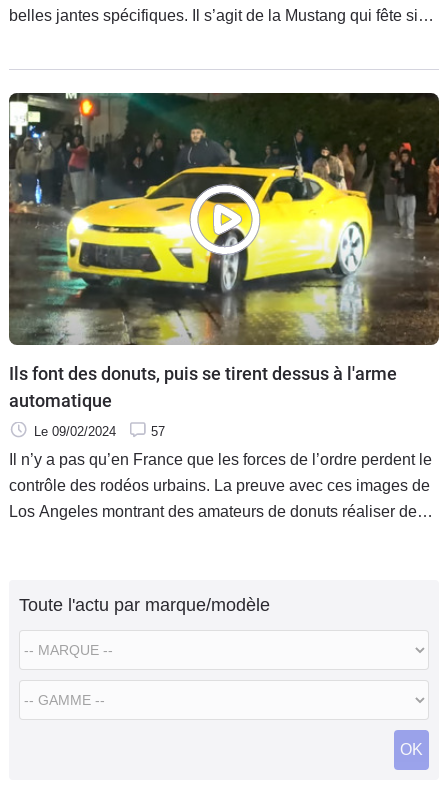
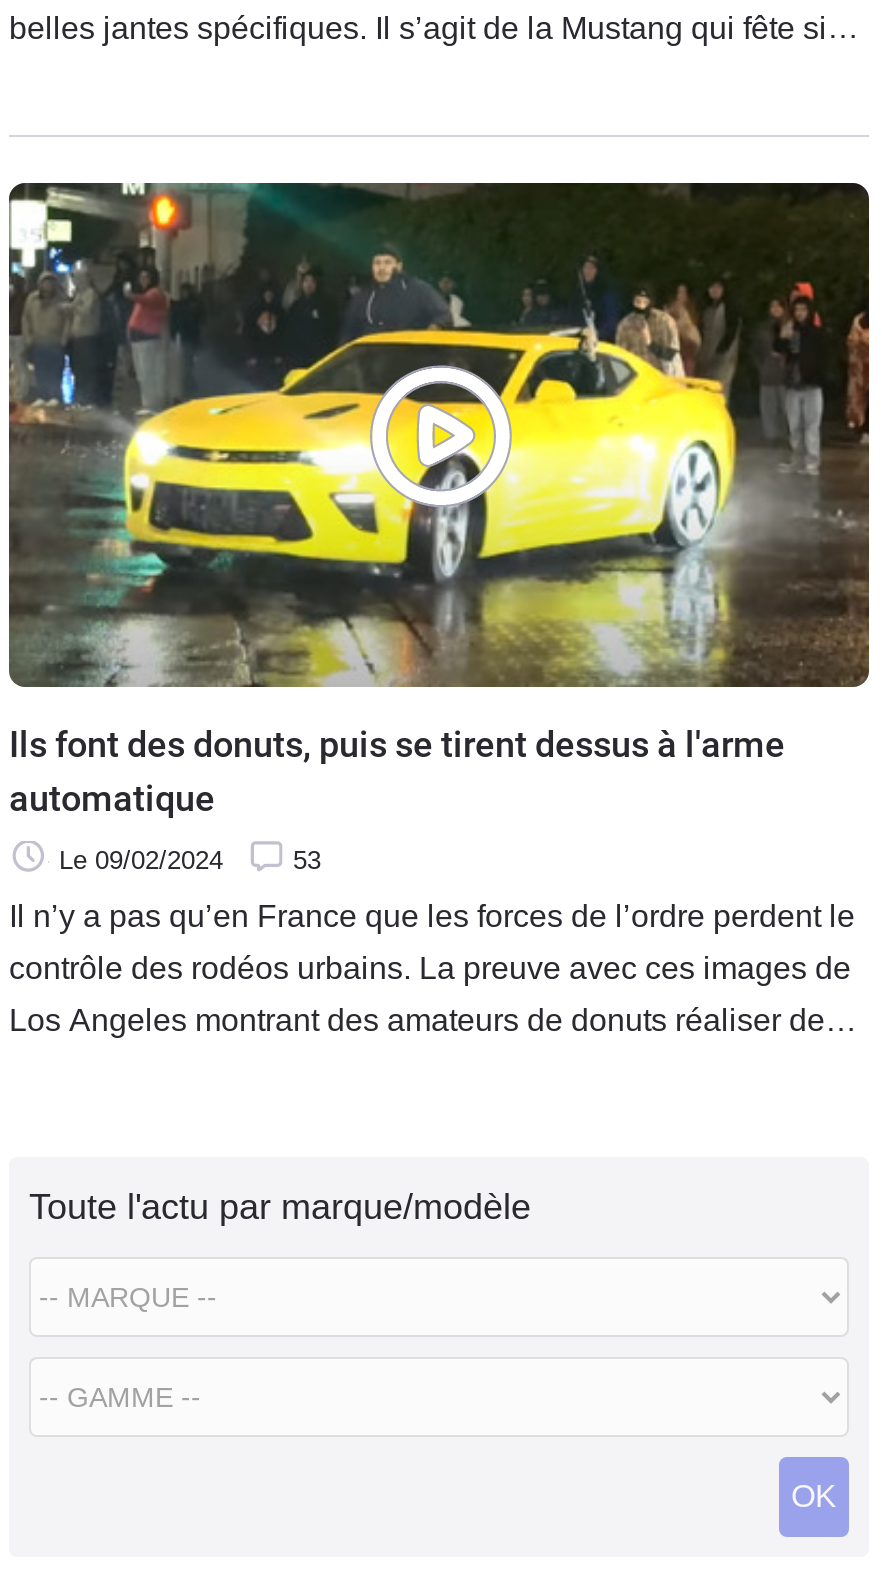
[151,424,165,439] 57 -> [293,844,321,874] 53

